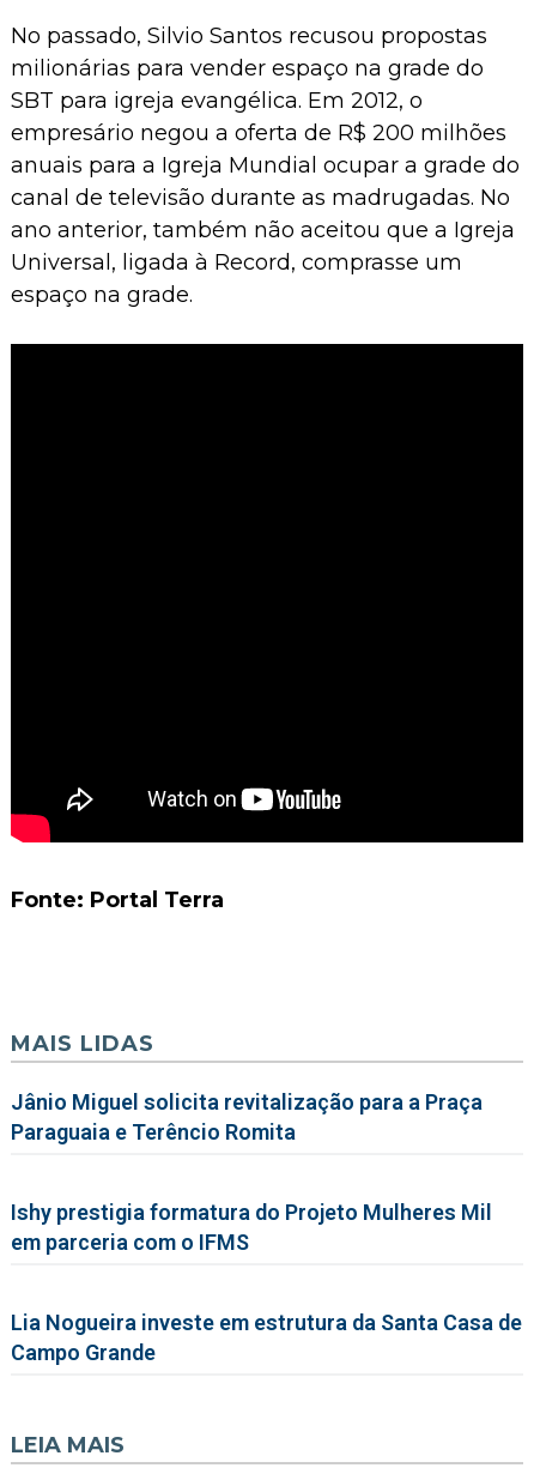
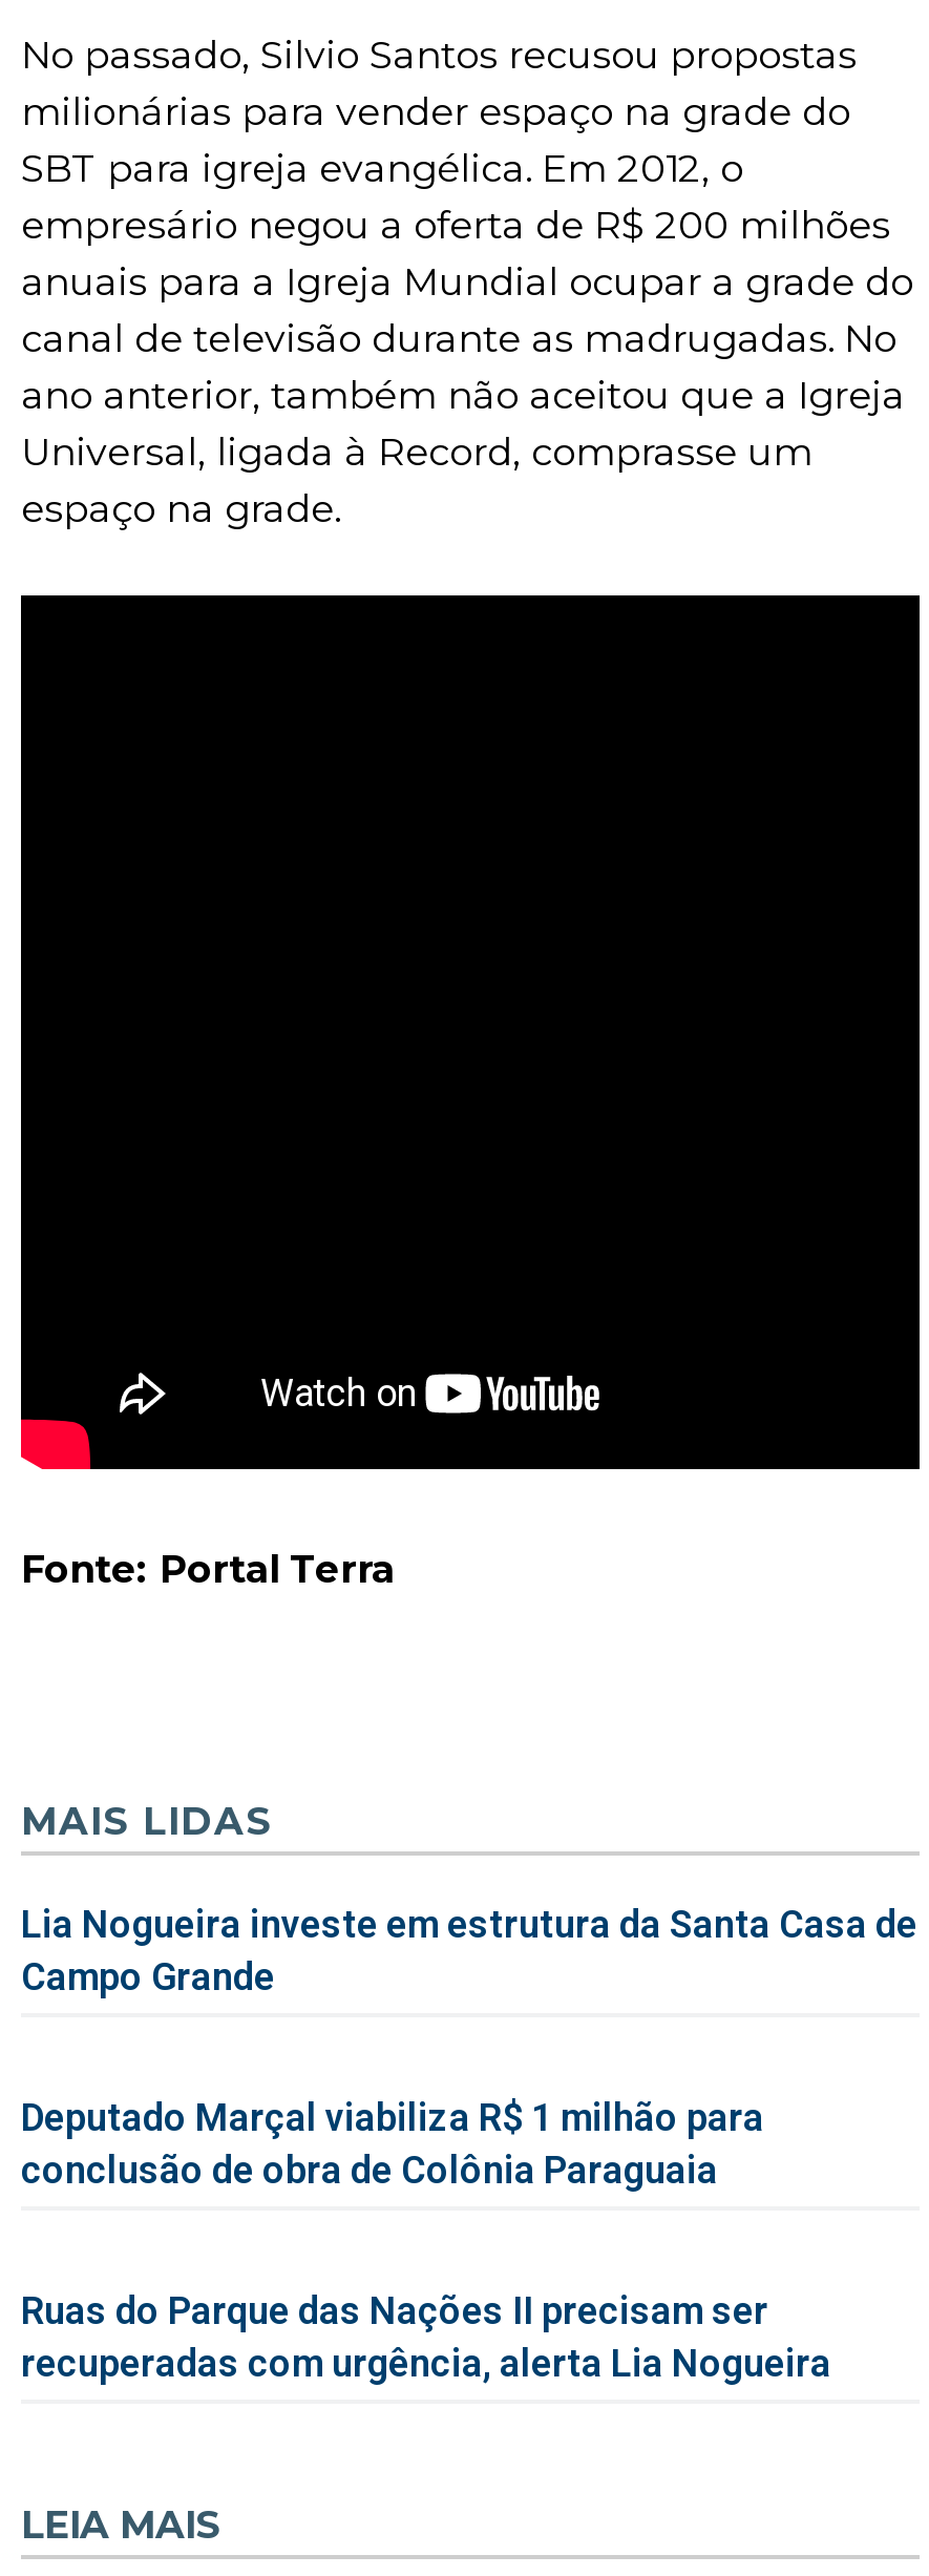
[11,1089,492,1254] Jânio Miguel solicita revitalização para a Praça | Paraguaia e Terêncio Romita | Ishy prestigia formatura do Projeto Mulheres Mil | em parceria com o IFMS -> none
moved [11,1309,522,1364] -> [21,1901,917,1997]: Lia Nogueira investe em estrutura da Santa Casa de | Campo Grande
none -> [21,2094,831,2384] Deputado Marçal viabiliza R$ 1 milhão para | conclusão de obra de Colônia Paraguaia | Ruas do Parque das Nações II precisam ser | recuperadas com urgência, alerta Lia Nogueira

